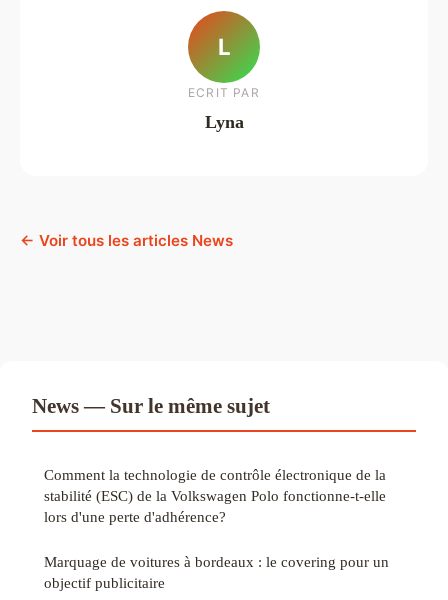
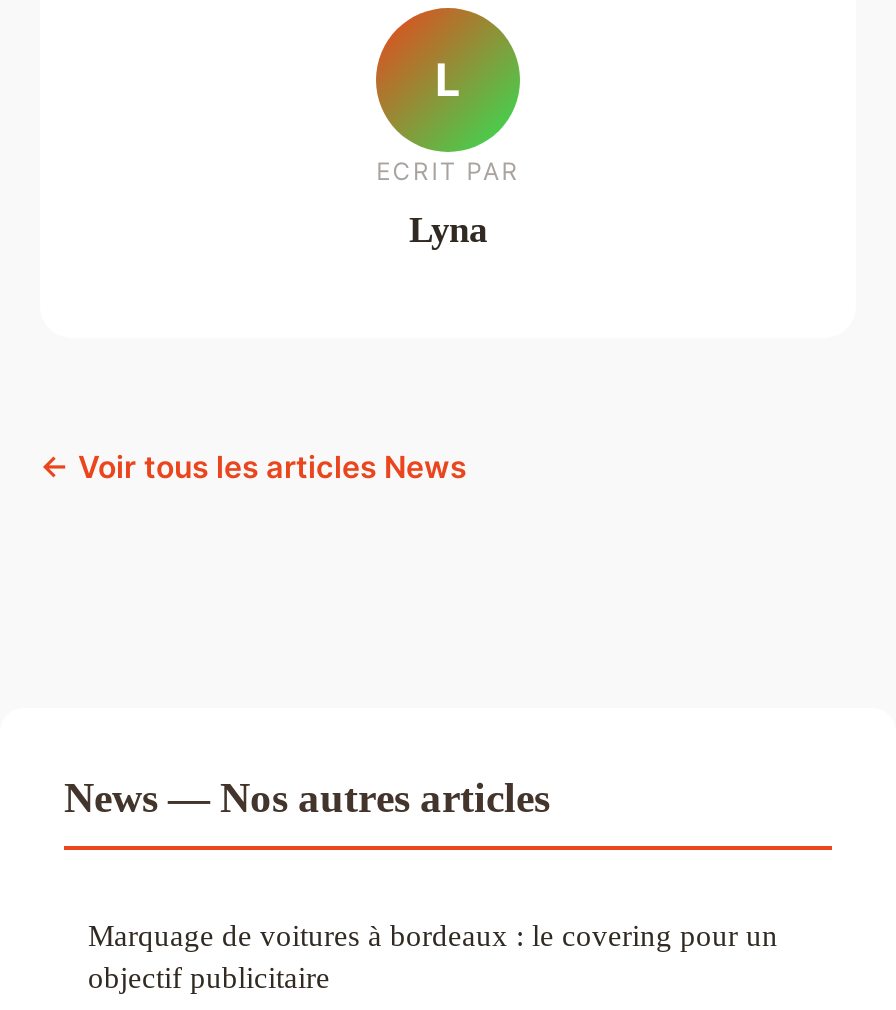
[32,394,386,525] News — Sur le même sujet | Comment la technologie de contrôle électronique de la | stabilité (ESC) de la Volkswagen Polo fonctionne-t-elle | lors d'une perte d'adhérence? -> [64,774,550,820] News — Nos autres articles

